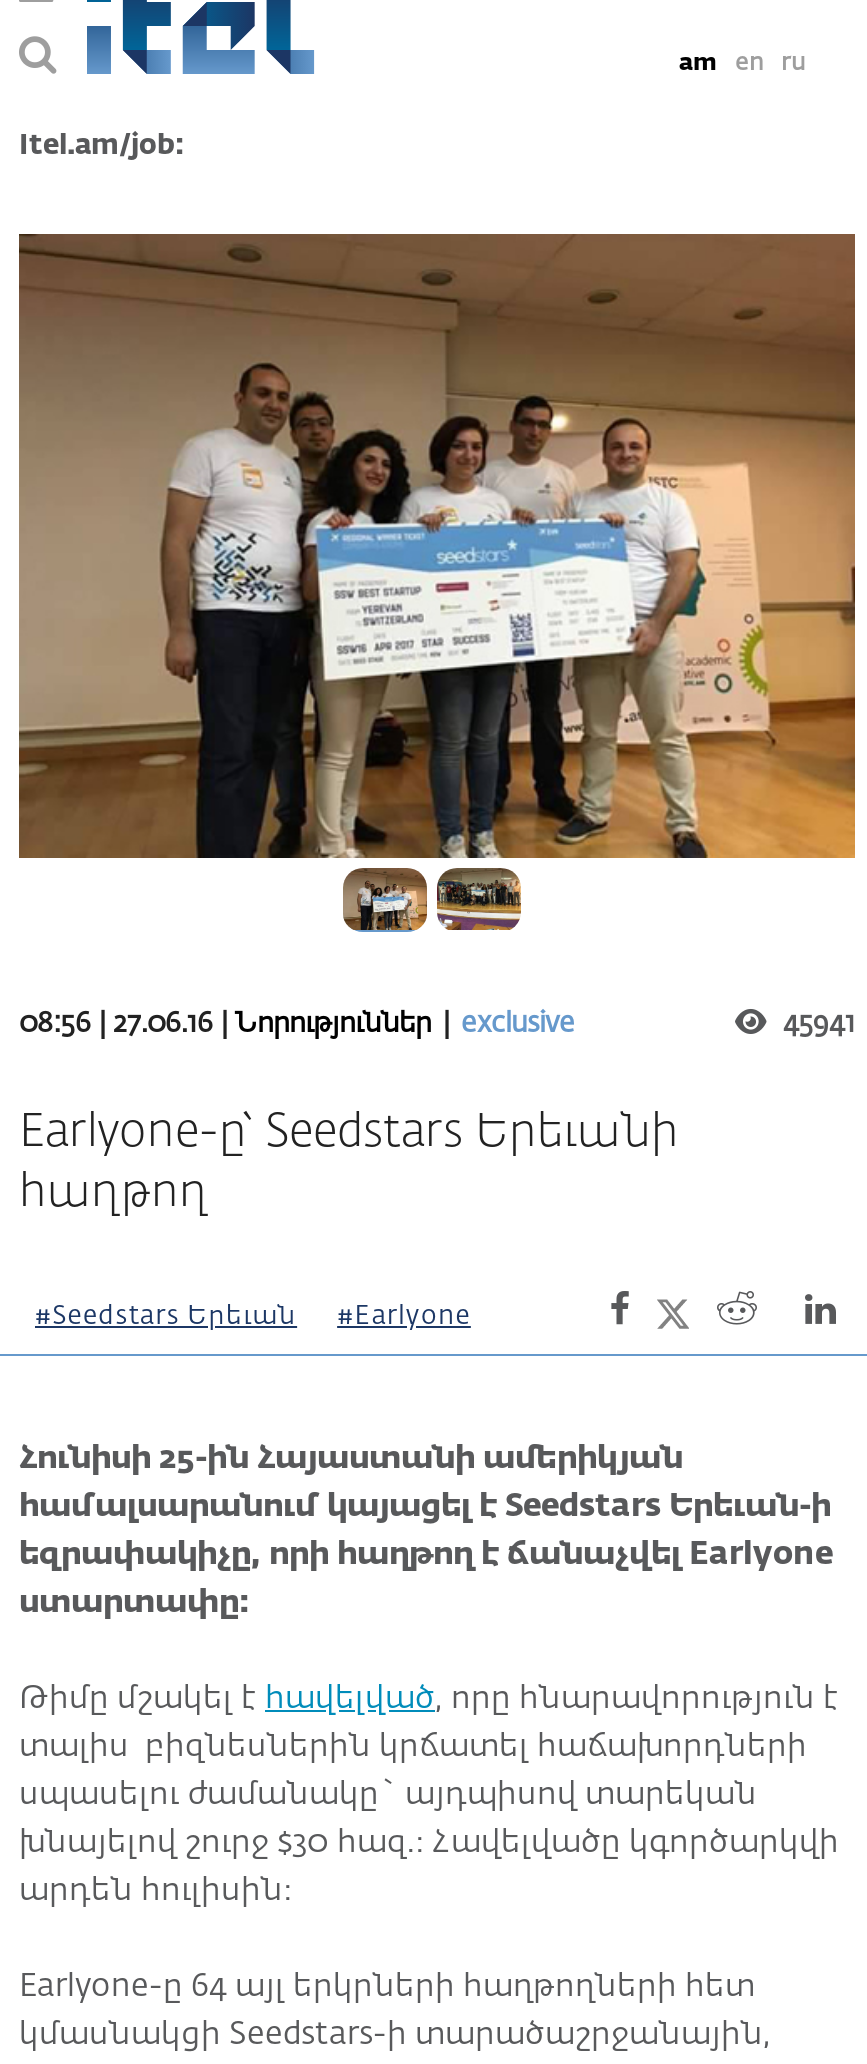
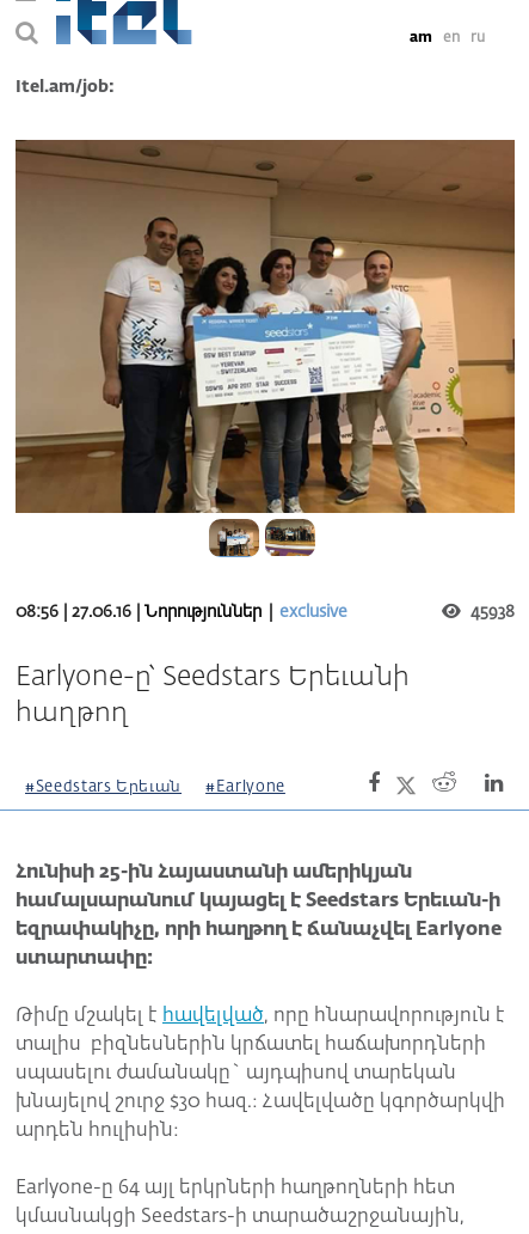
[775,1009,855,1037] 45941 -> [466,603,515,620] 45938

